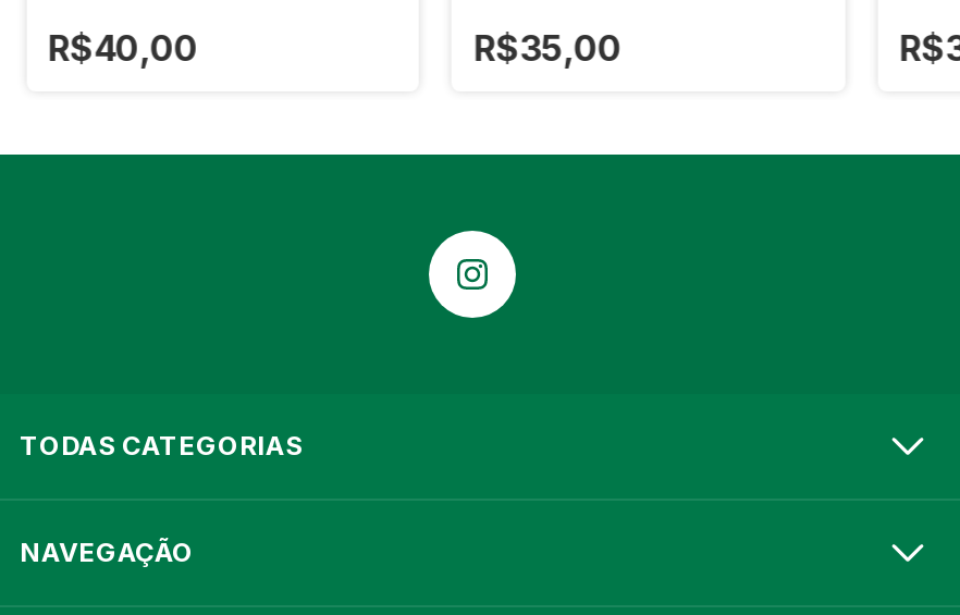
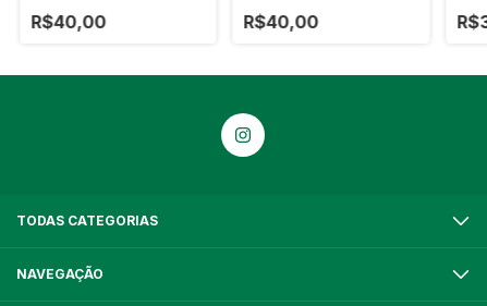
[473,27,621,70] R$35,00 -> [243,11,319,33] R$40,00

